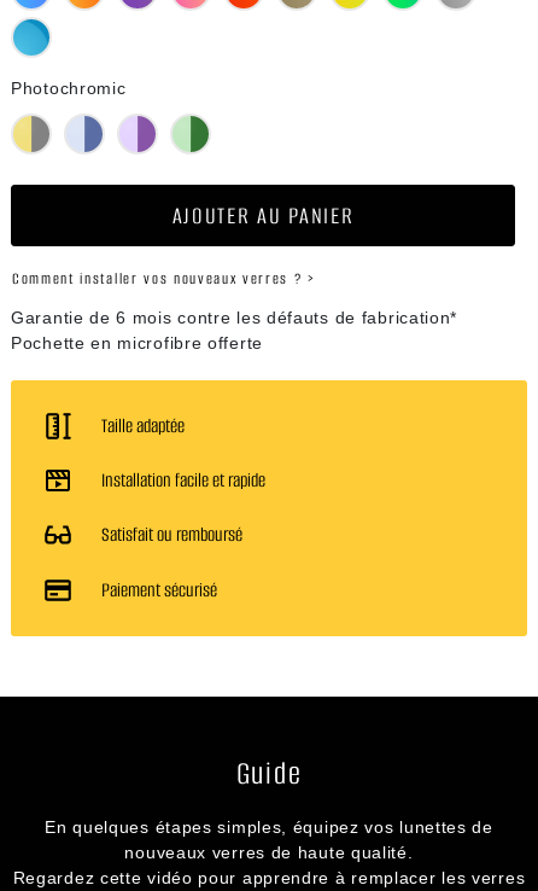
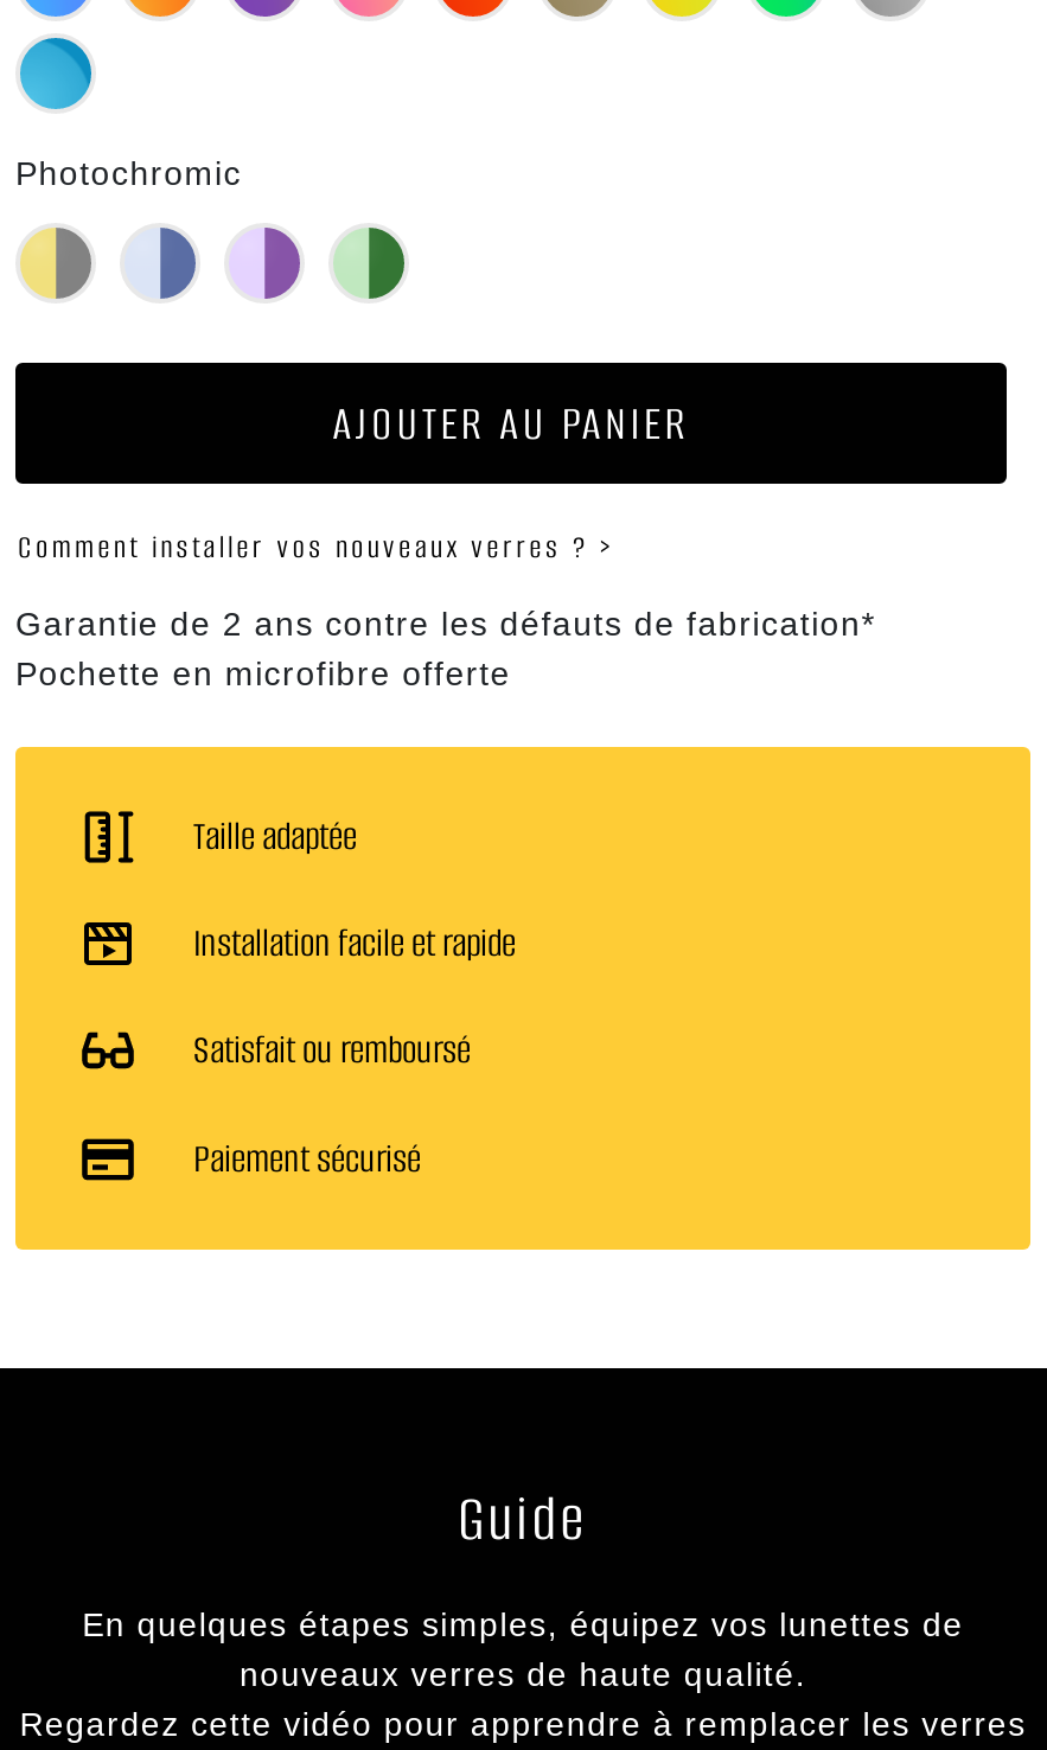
[11,307,457,327] Garantie de 6 mois contre les défauts de fabrication* -> [15,604,875,642] Garantie de 2 ans contre les défauts de fabrication*

